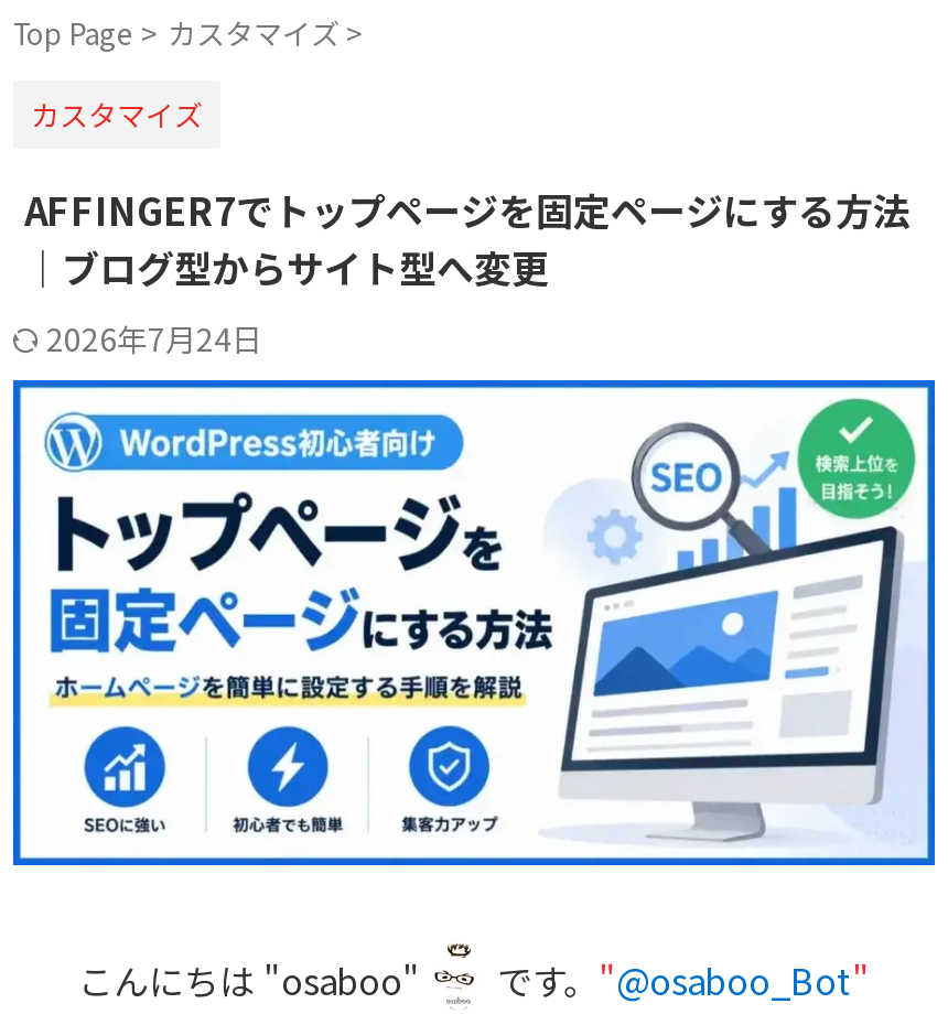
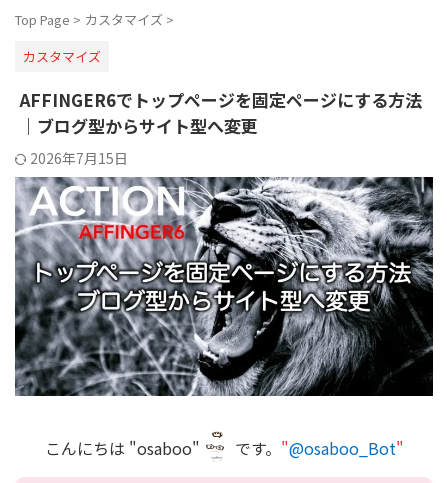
[24,182,911,237] AFFINGER7でトップページを固定ページにする方法 -> [20,87,422,112] AFFINGER6でトップページを固定ページにする方法
[46,316,262,360] 2026年7月24日 -> [30,148,128,168] 2026年7月15日
[11,378,937,867] [image] -> [14,176,434,397] [image]

